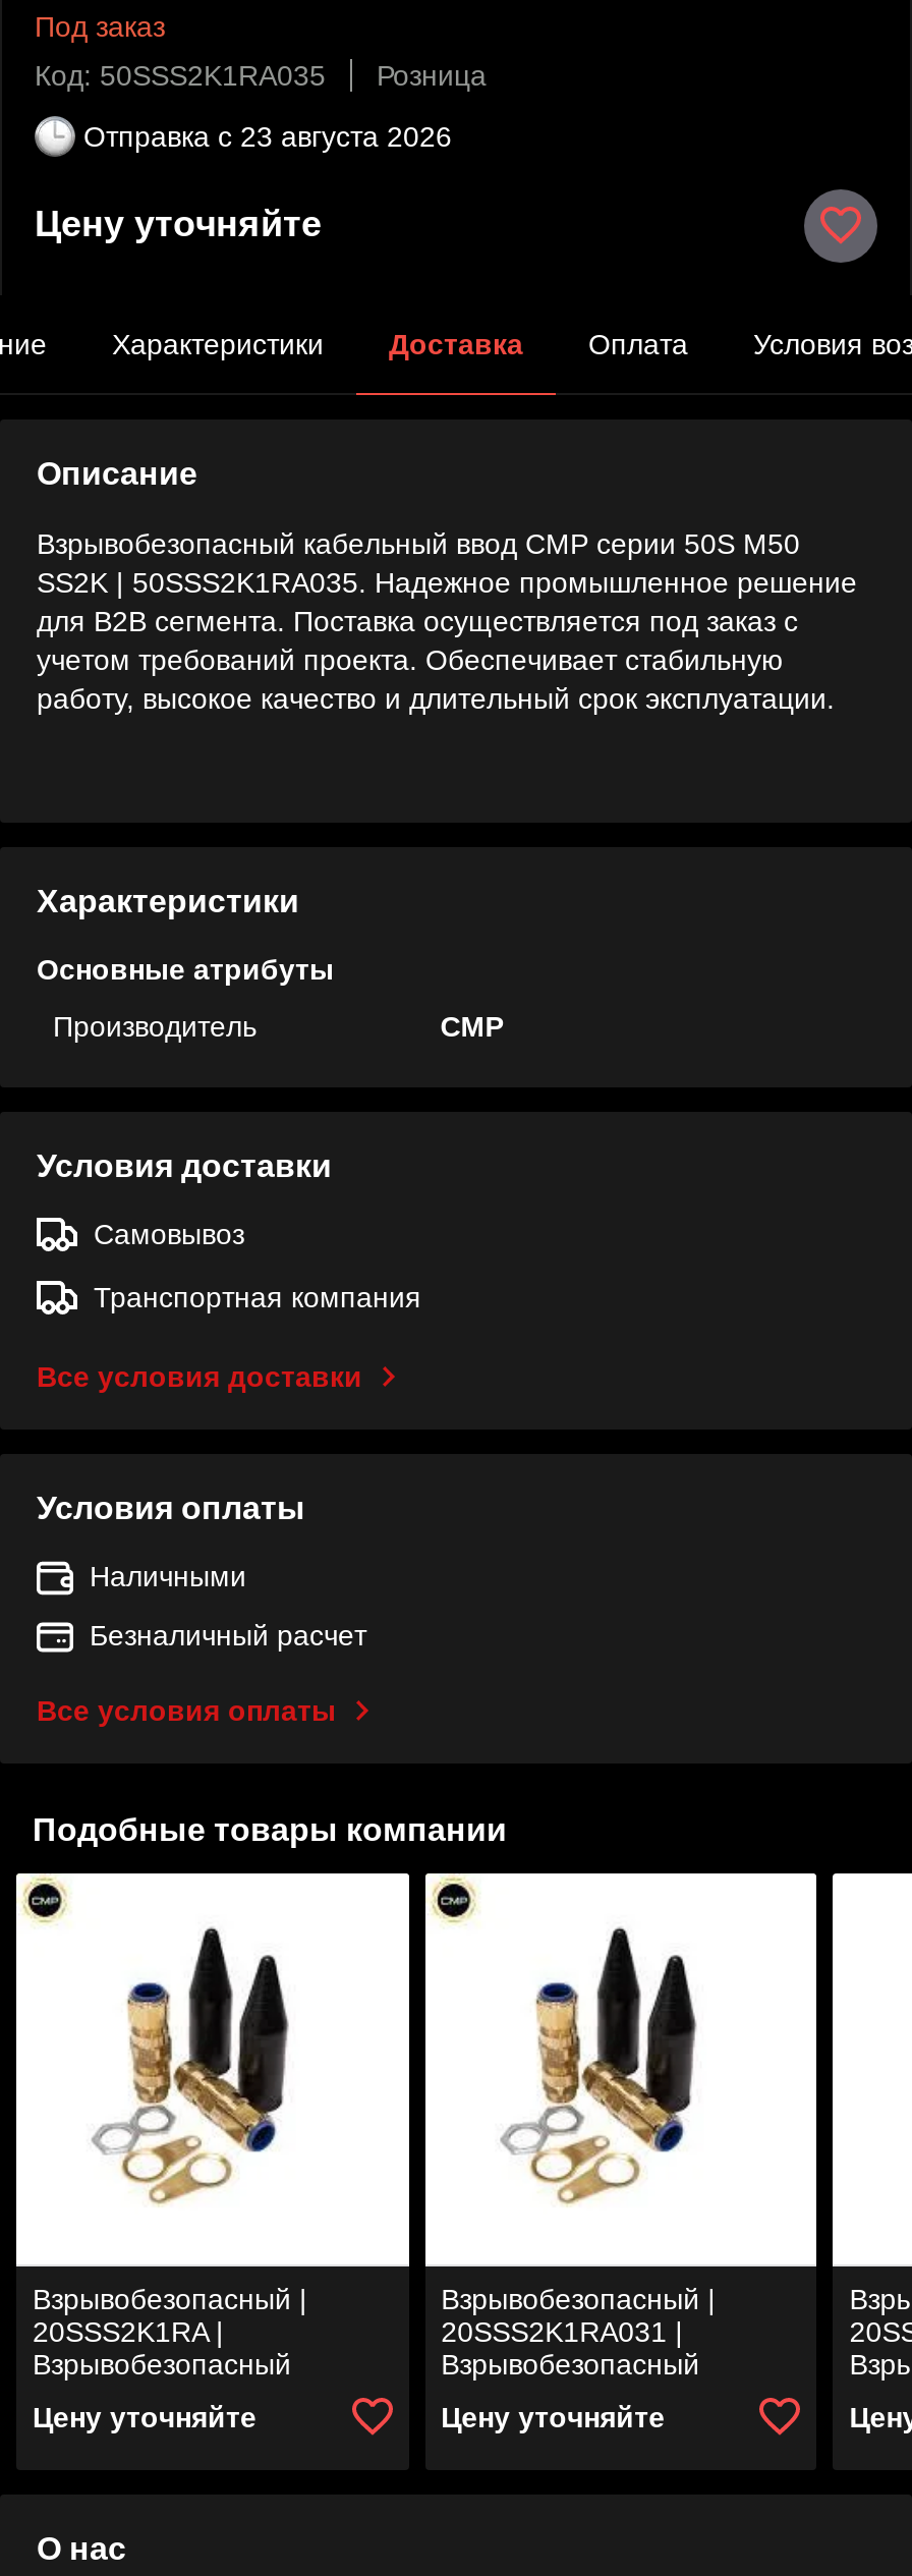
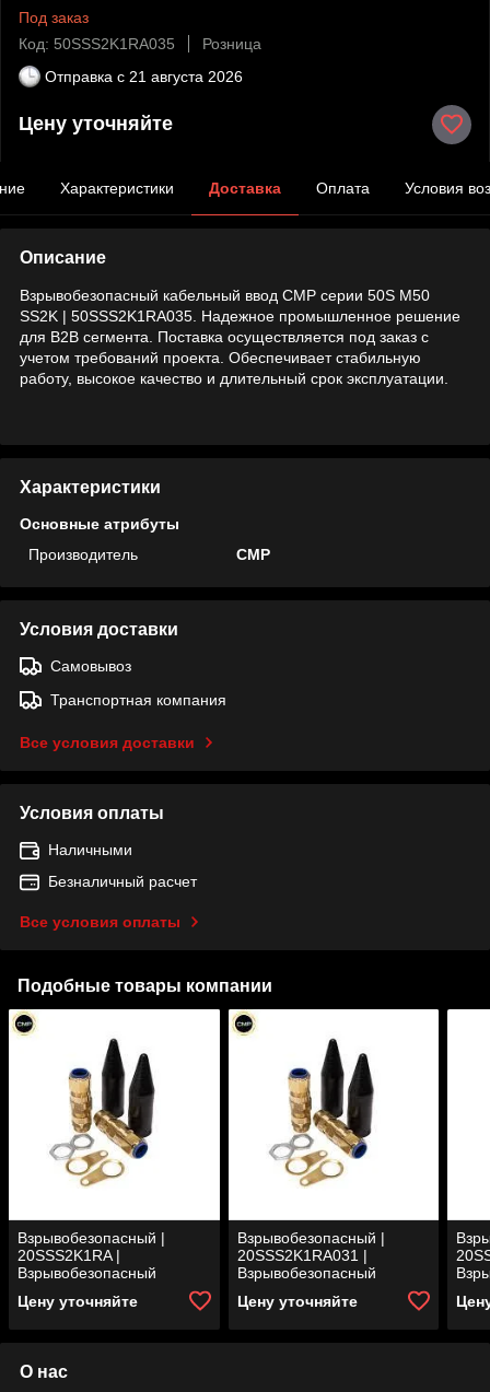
[83,120,452,152] Отправка с 23 августа 2026 -> [45,68,243,85] Отправка с 21 августа 2026

